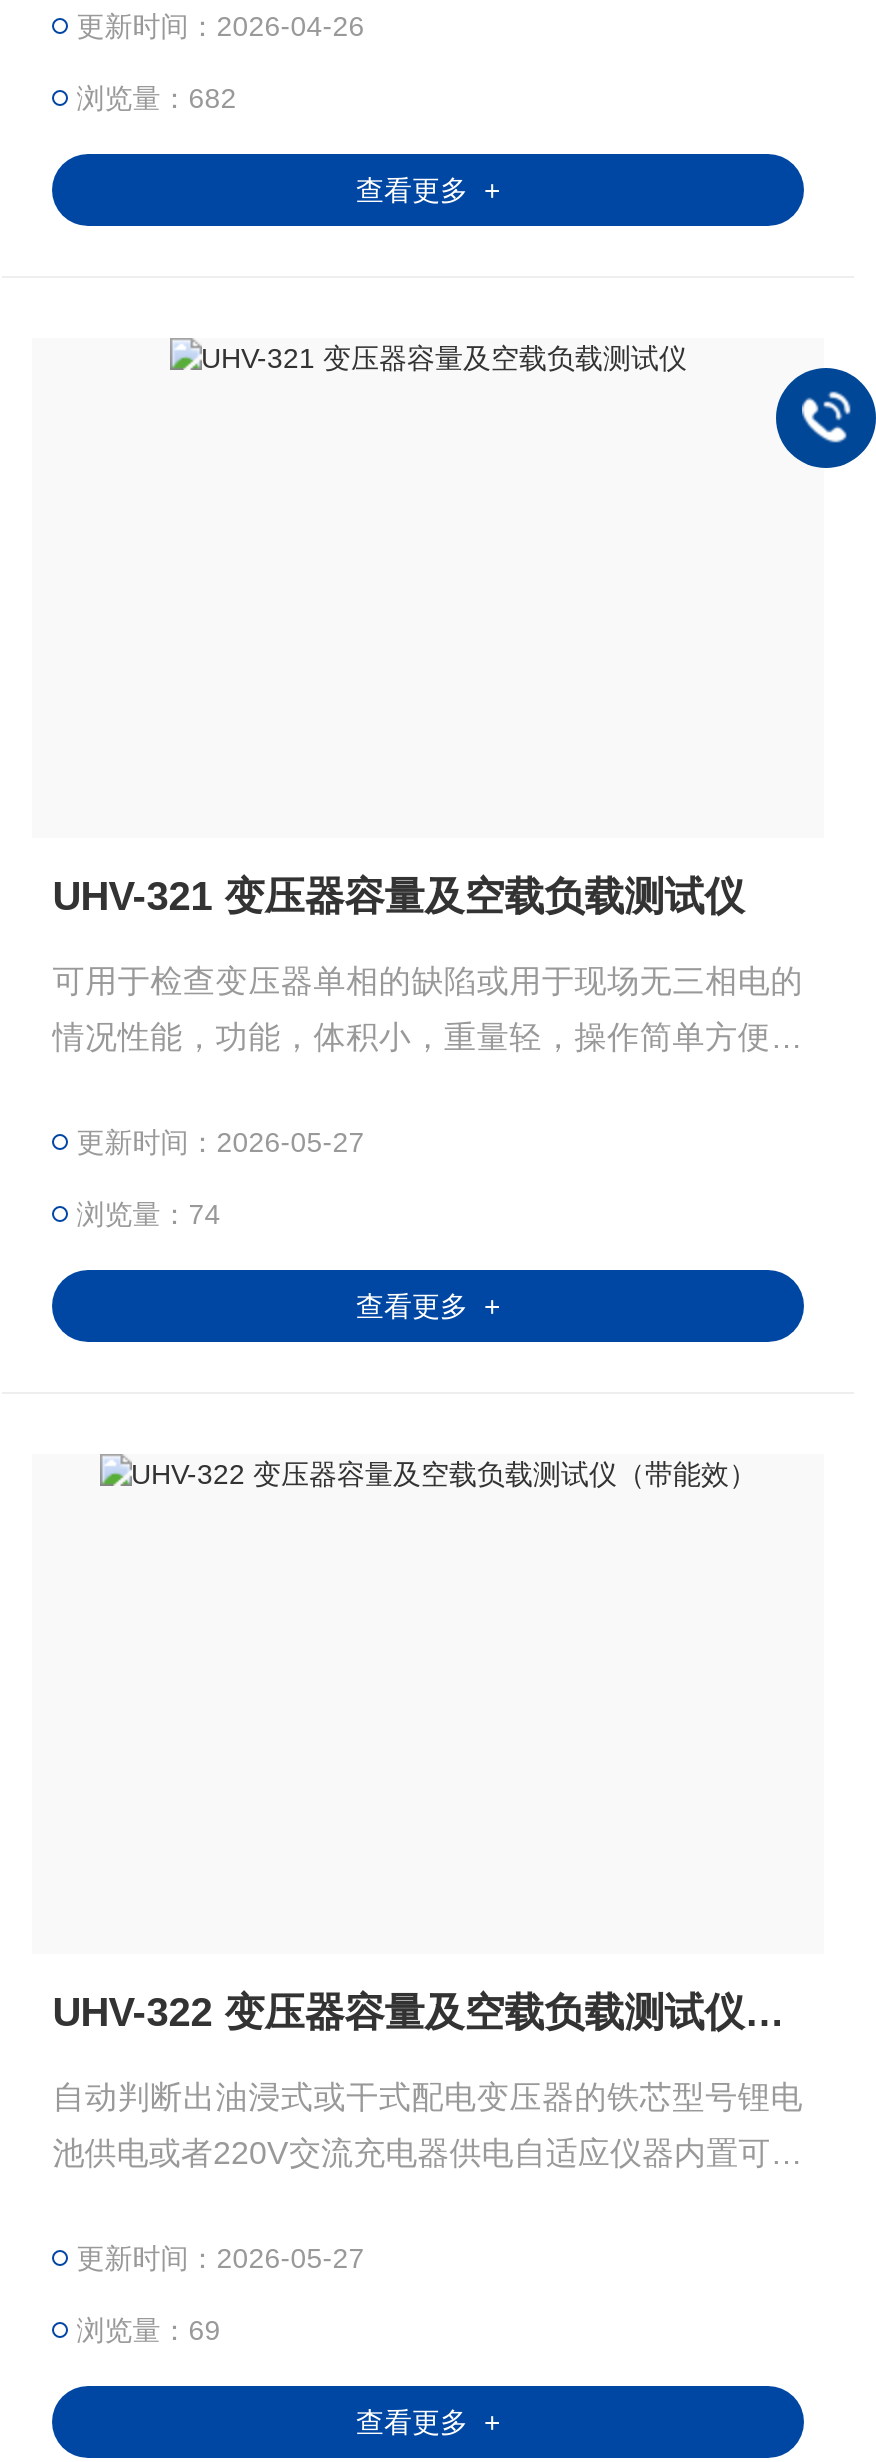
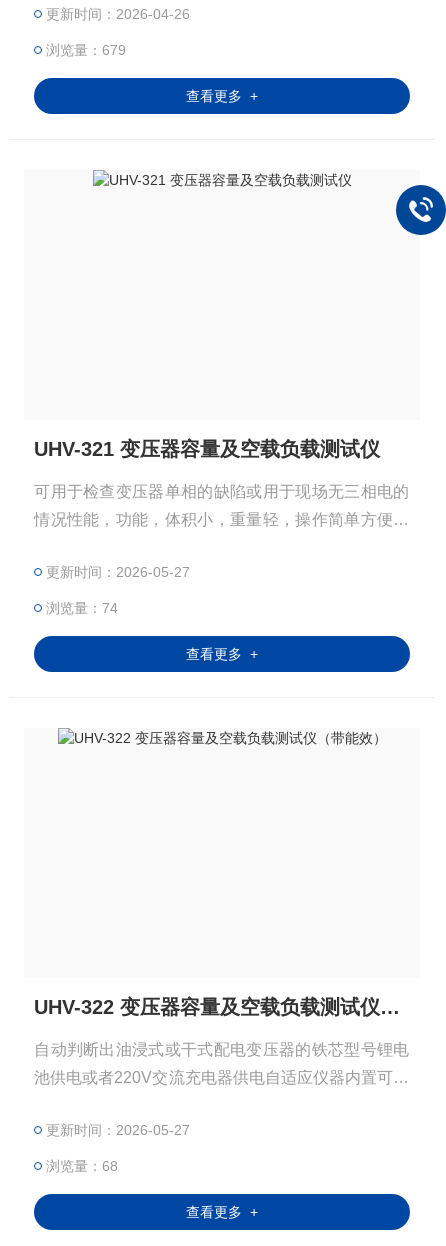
[76,82,236,114] 浏览量：682 -> [46,42,126,58] 浏览量：679
[76,2314,220,2346] 浏览量：69 -> [46,1158,118,1174] 浏览量：68

